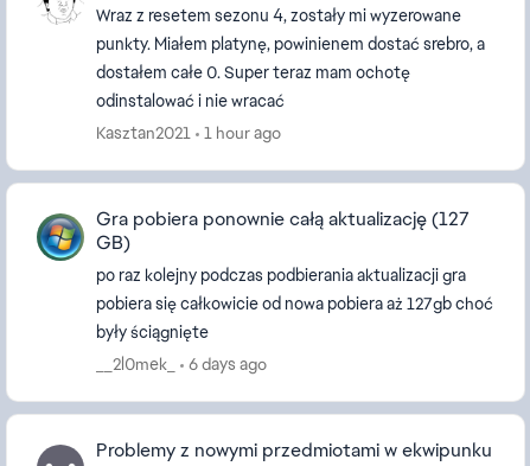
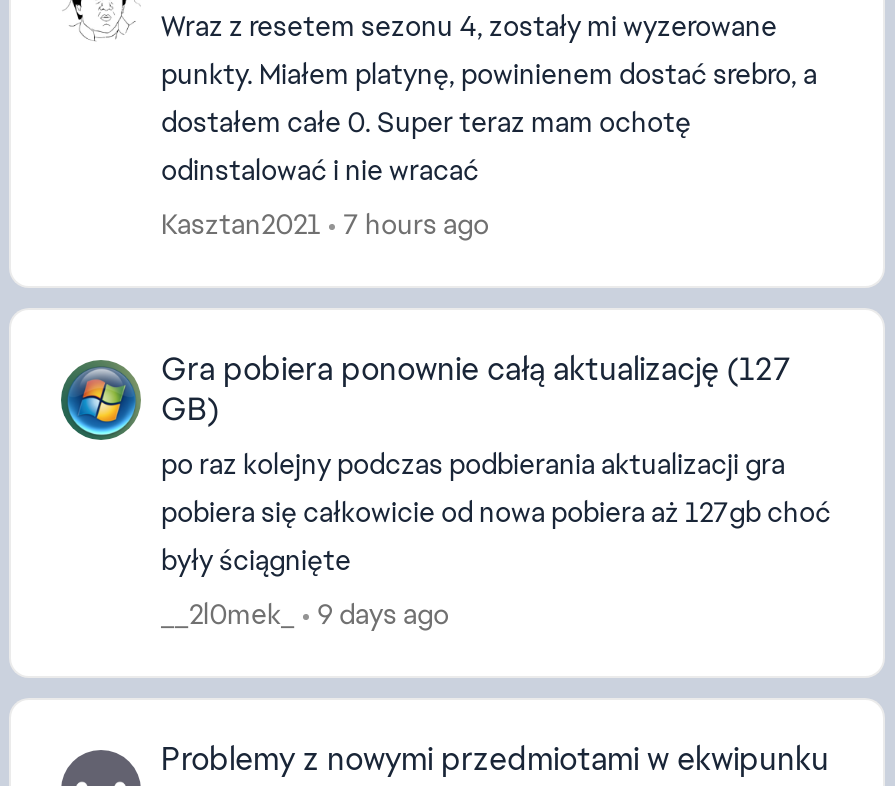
[96,122,281,143] Kasztan2021 1 hour ago -> [161,206,489,242] Kasztan2021 7 hours ago
[96,353,267,375] __2l0mek_ 6 days ago -> [161,596,449,632] __2l0mek_ 9 days ago

